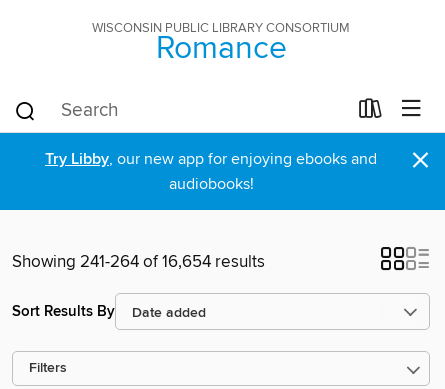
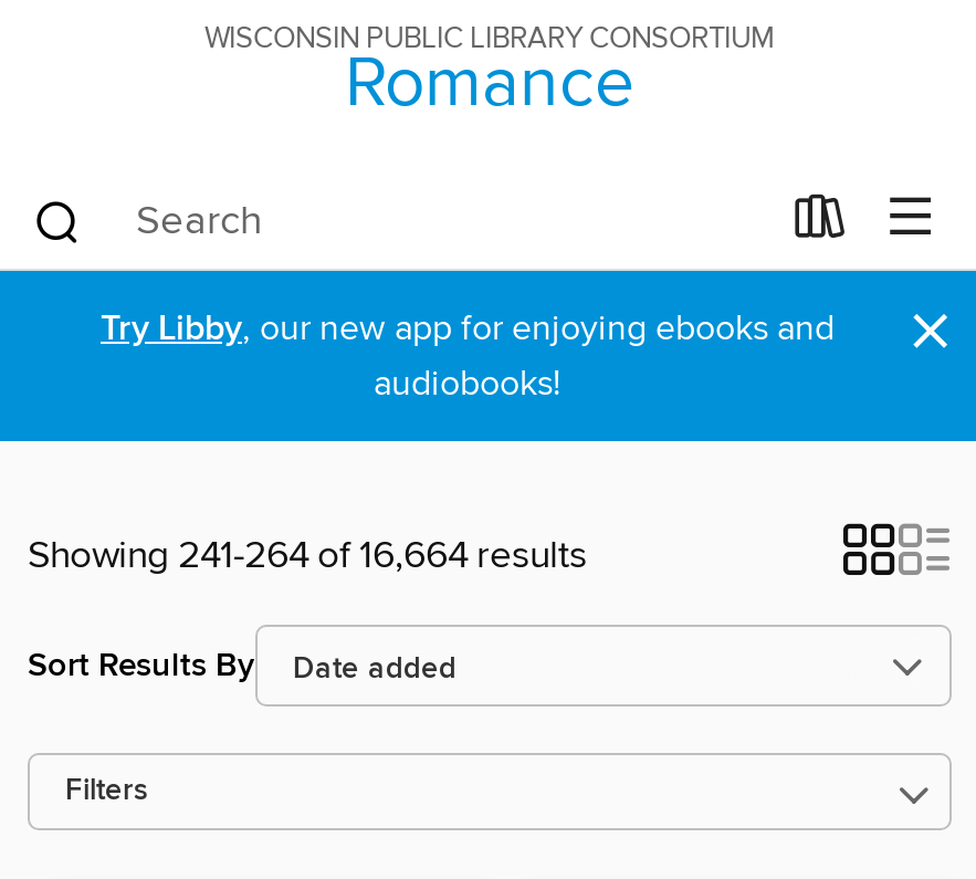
[12,251,265,273] Showing 241-264 of 16,654 results -> [28,532,587,580] Showing 241-264 of 16,664 results

